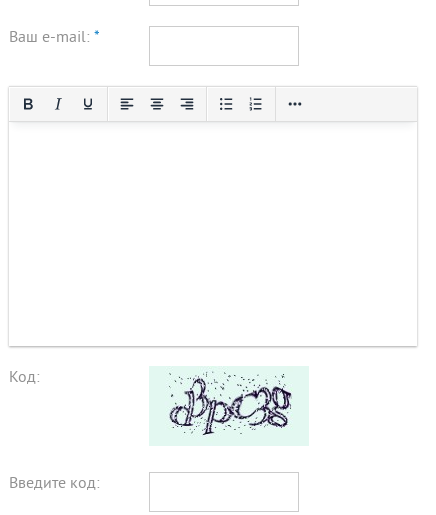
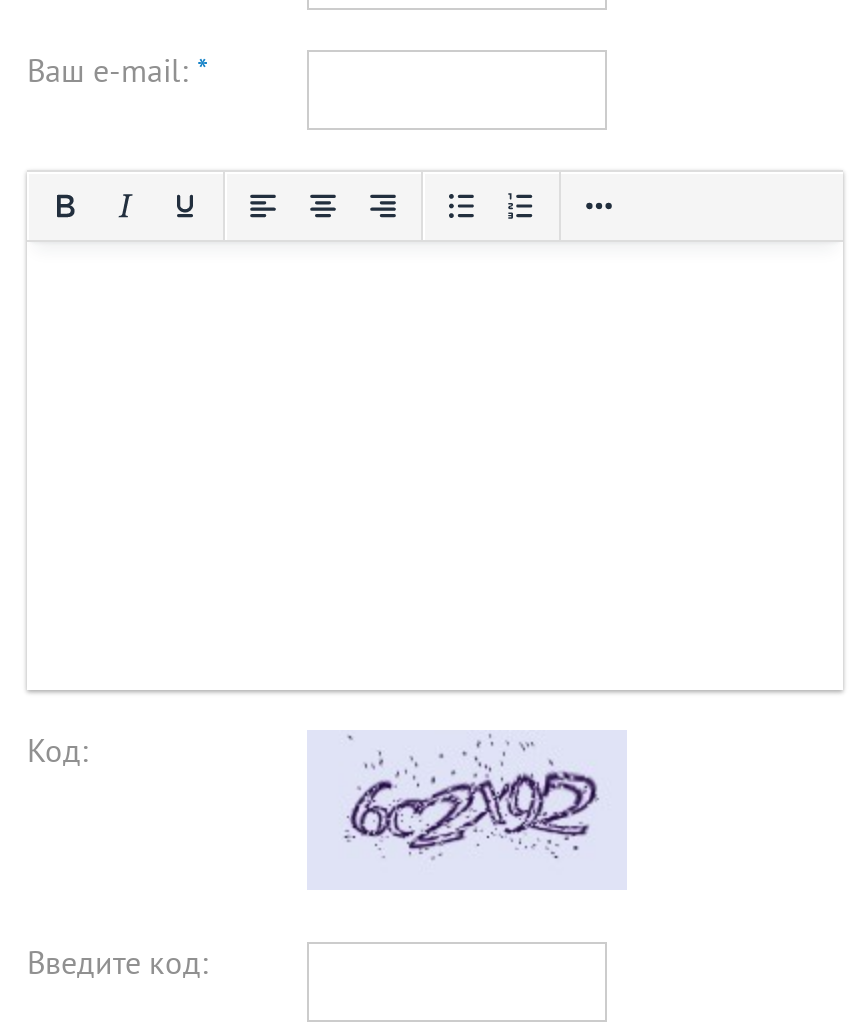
[151,367,307,444] [image] -> [309,730,625,888] [image]

